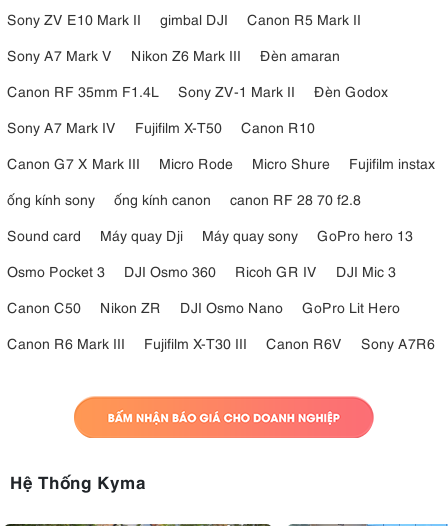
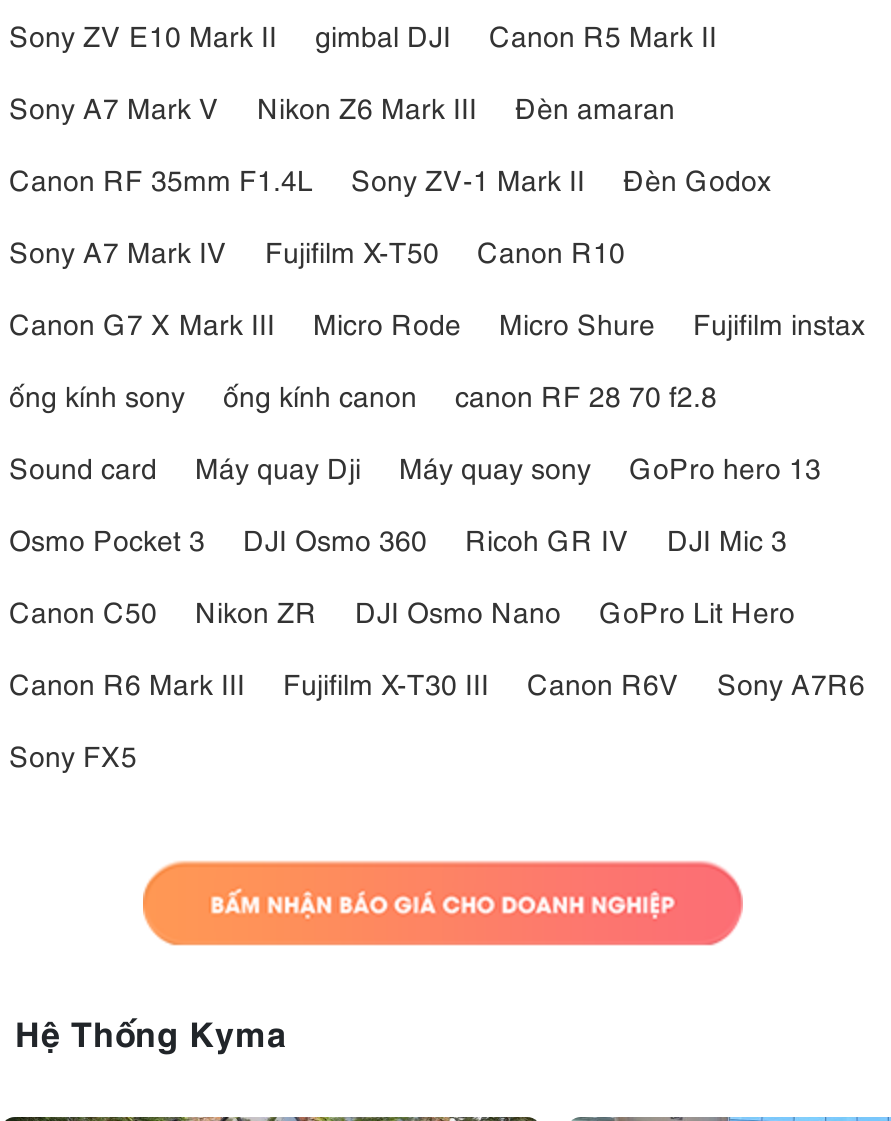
none -> [9,735,137,773] Sony FX5

